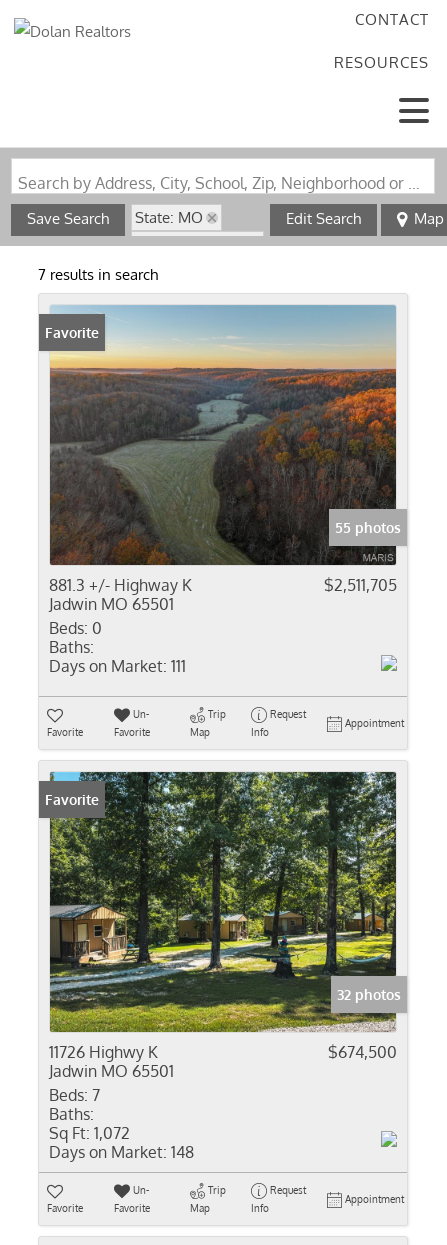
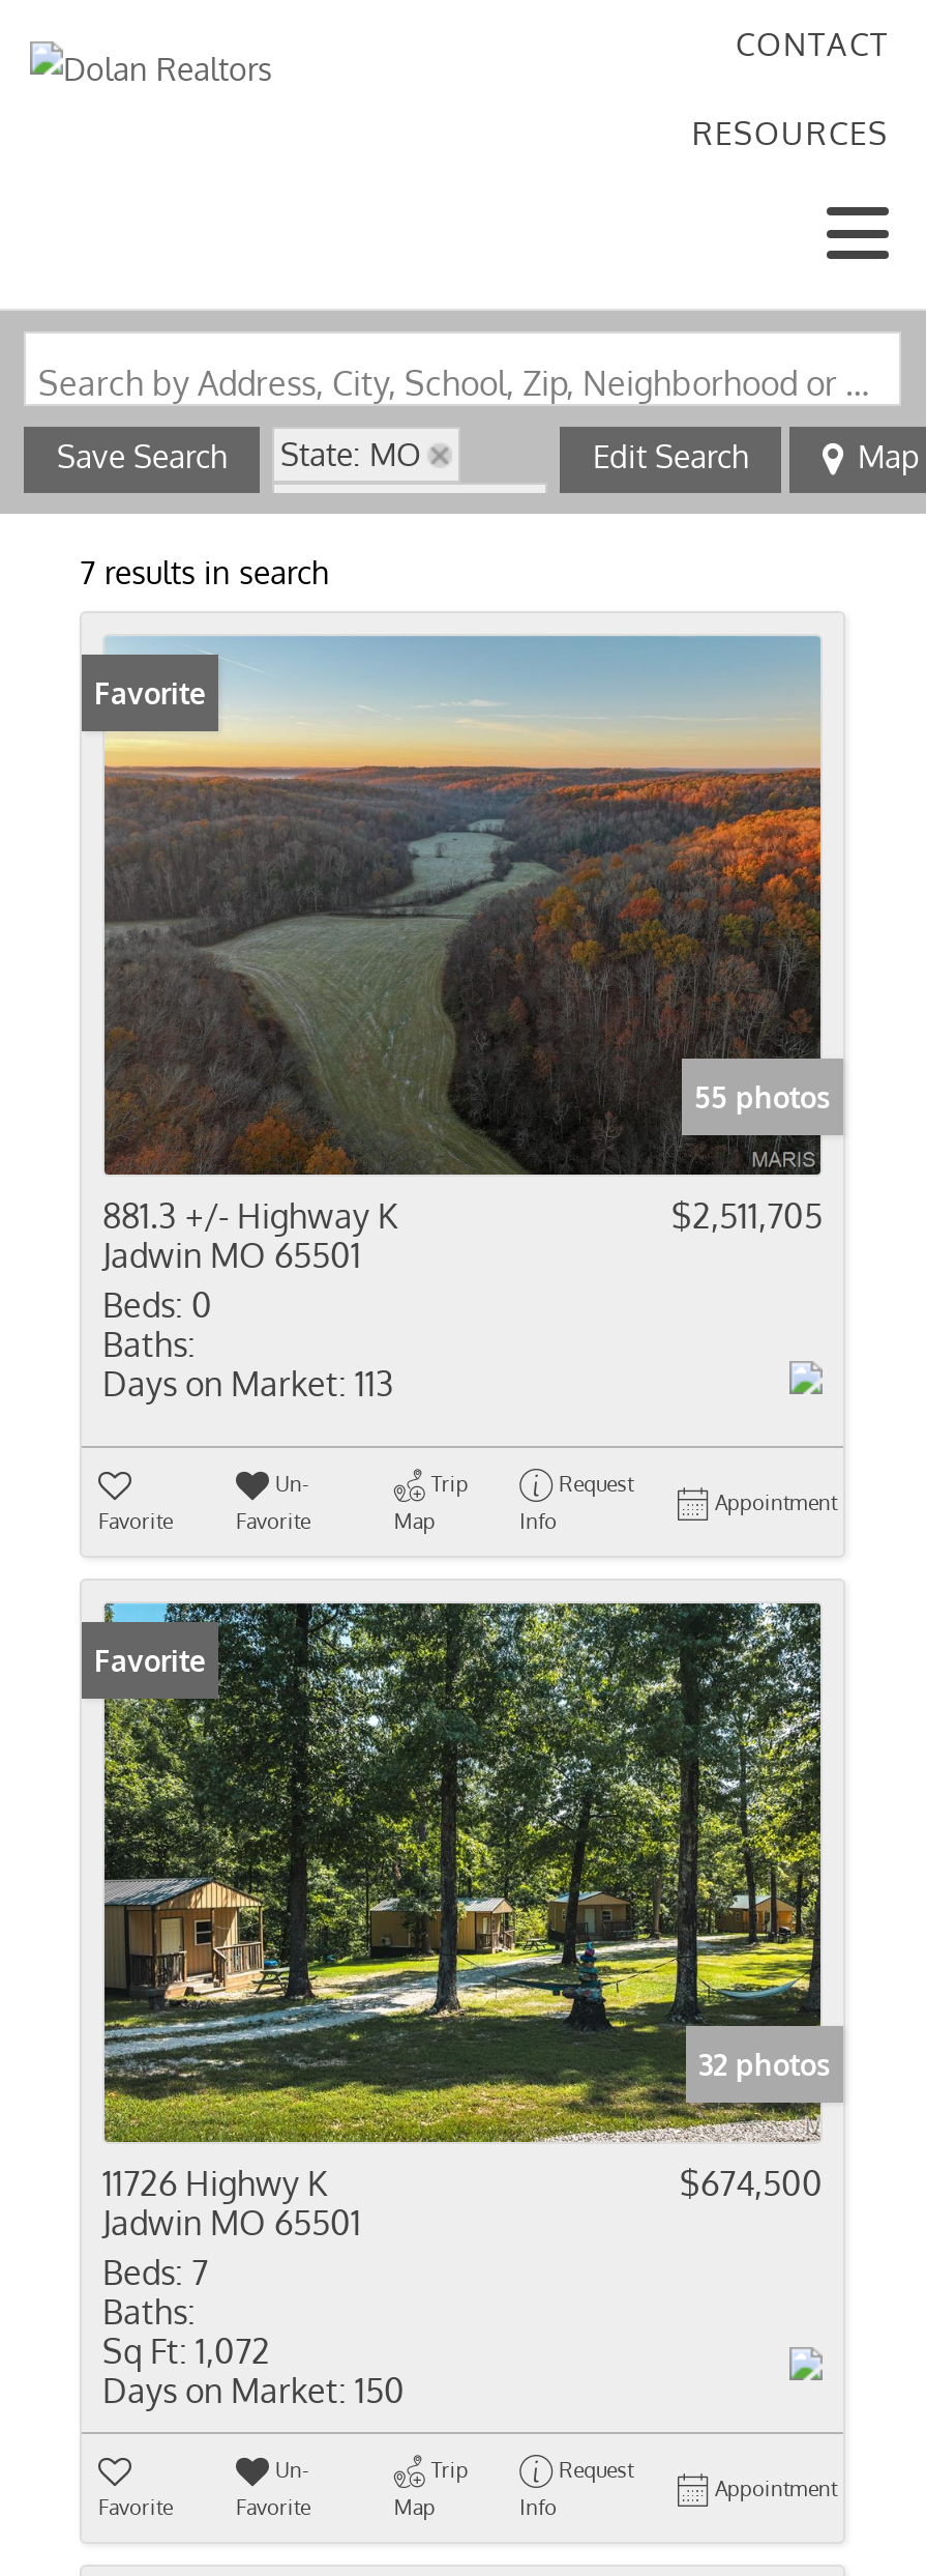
[49,656,186,676] Days on Market: 111 -> [102,1363,394,1405] Days on Market: 113
[49,1142,194,1162] Days on Market: 148 -> [102,2370,405,2411] Days on Market: 150

